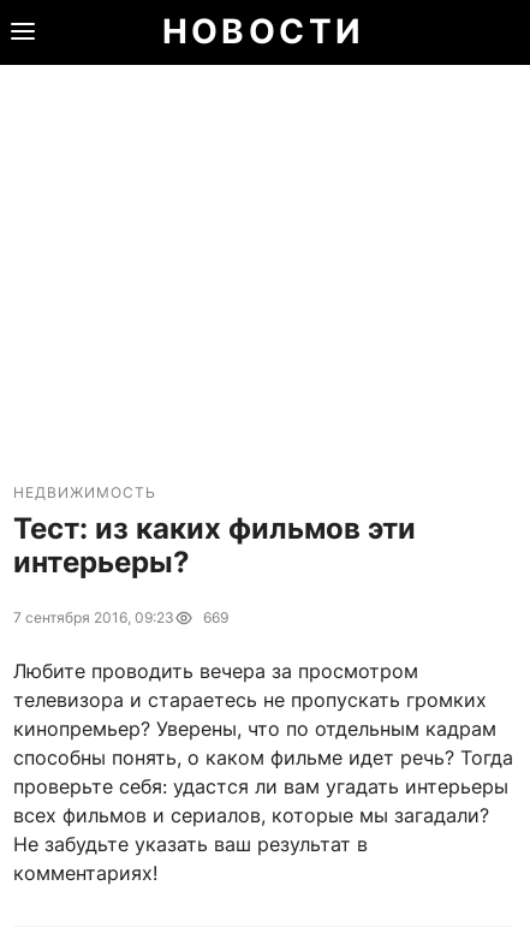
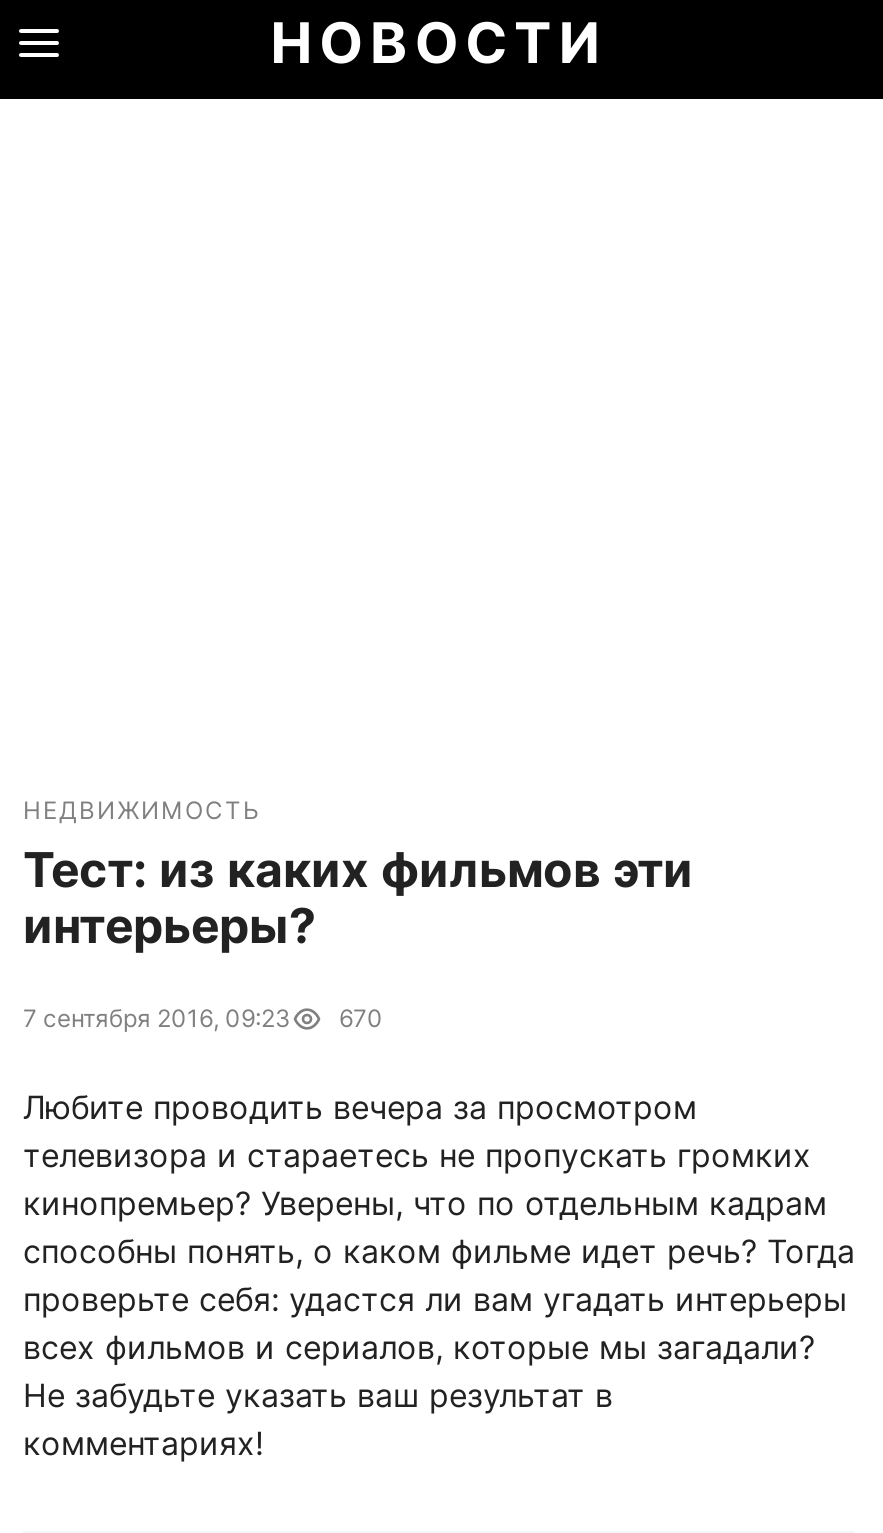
[13,609,228,627] 7 сентября 2016, 09:23 669 -> [23,1003,383,1033] 7 сентября 2016, 09:23 670

